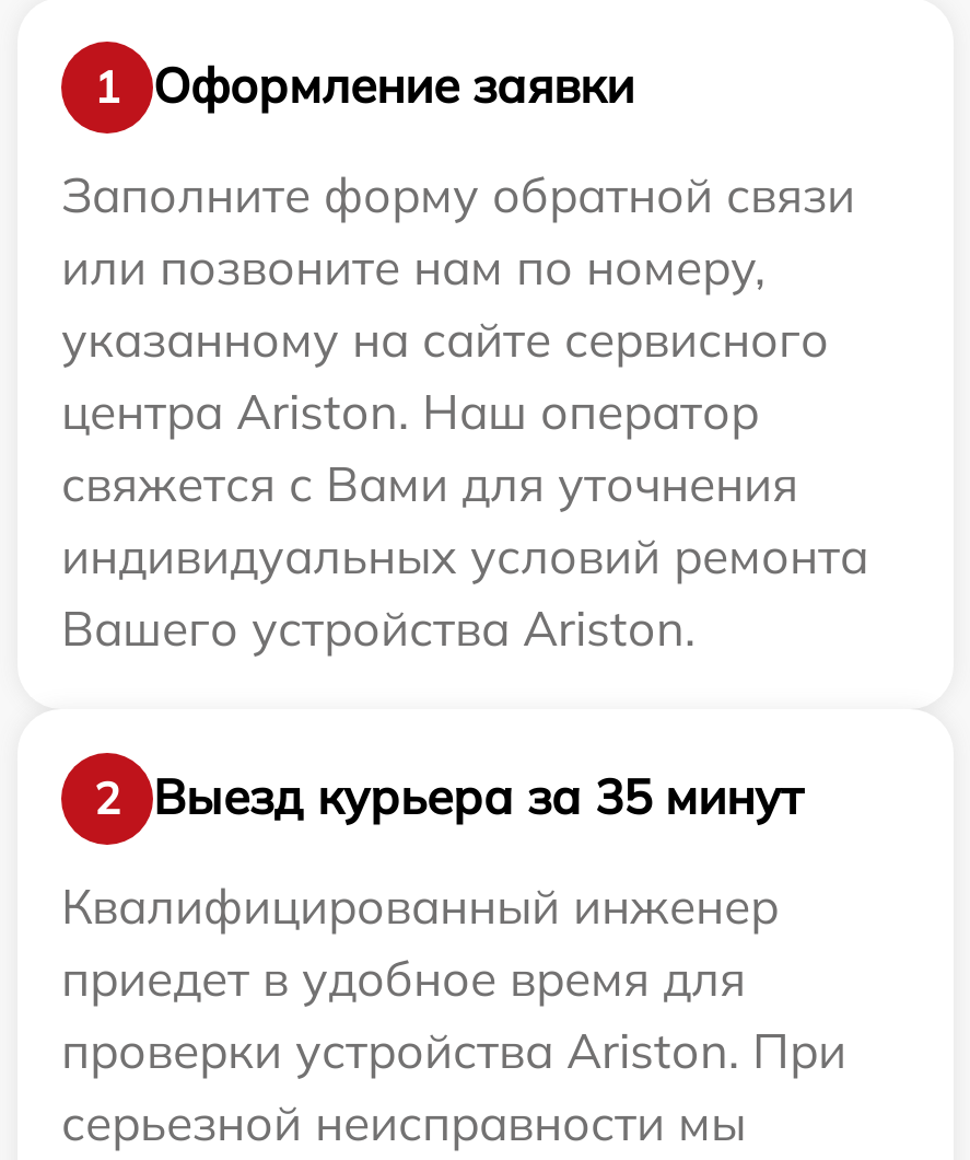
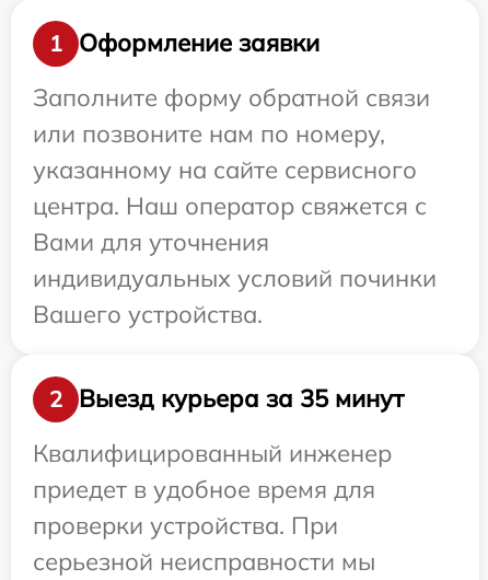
[61,380,868,658] центра Ariston. Наш оператор | свяжется с Вами для уточнения | индивидуальных условий ремонта | Вашего устройства Ariston. -> [33,190,437,329] центра. Наш оператор свяжется с | Вами для уточнения | индивидуальных условий починки | Вашего устройства.
[61,1019,846,1081] проверки устройства Ariston. При -> [33,510,338,540] проверки устройства. При

